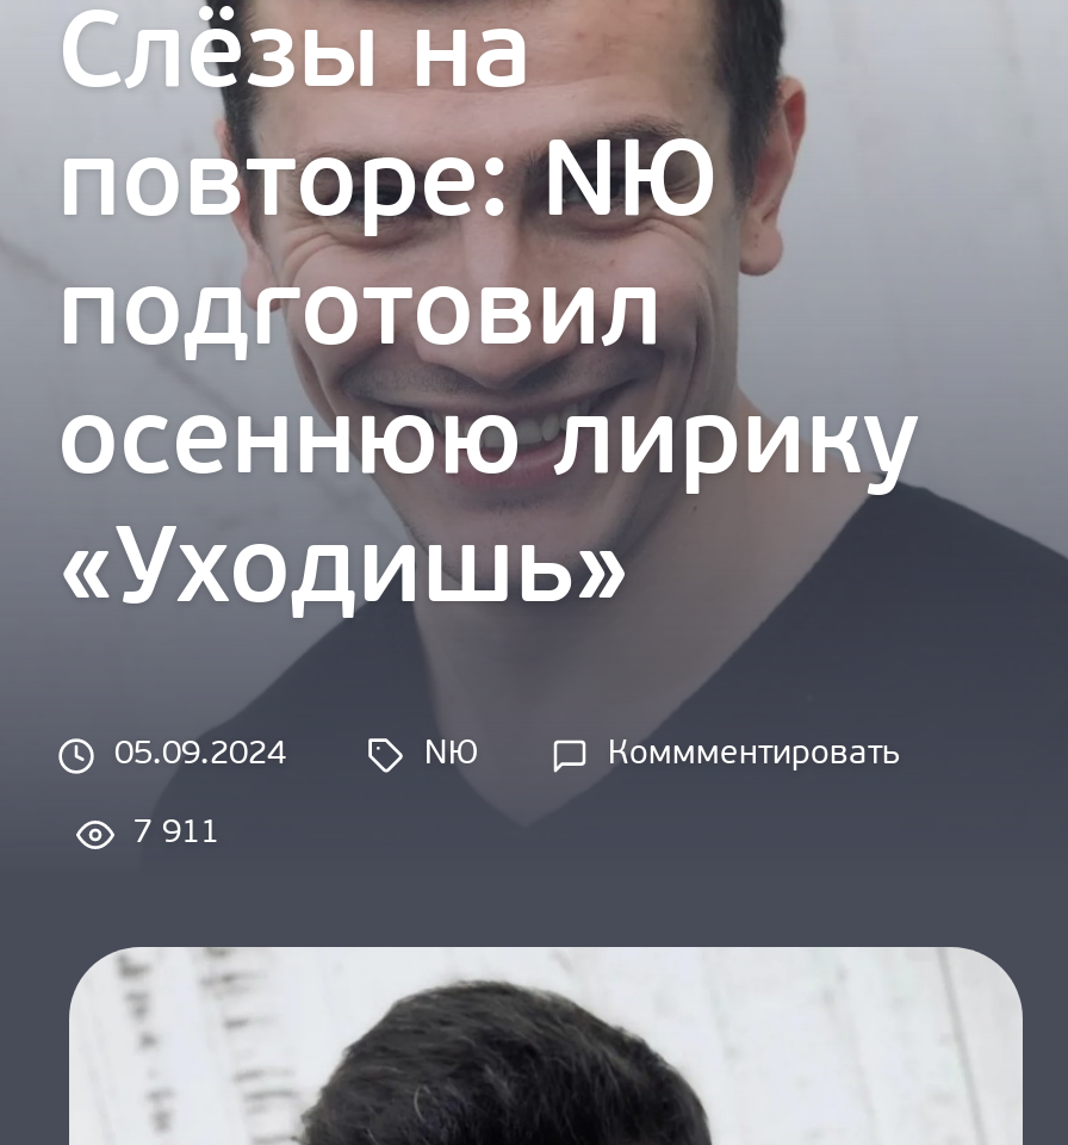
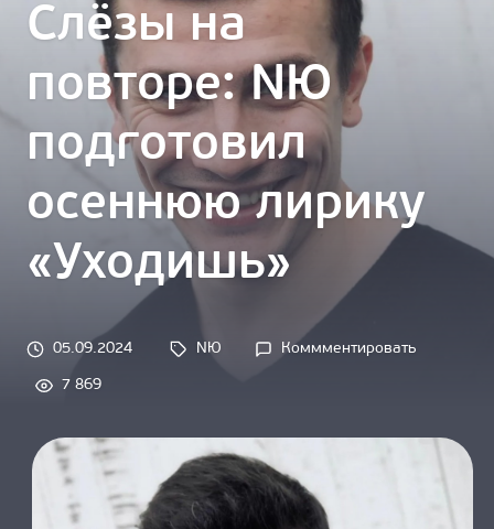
[133,817,219,853] 7 911 -> [62,377,101,394] 7 869

